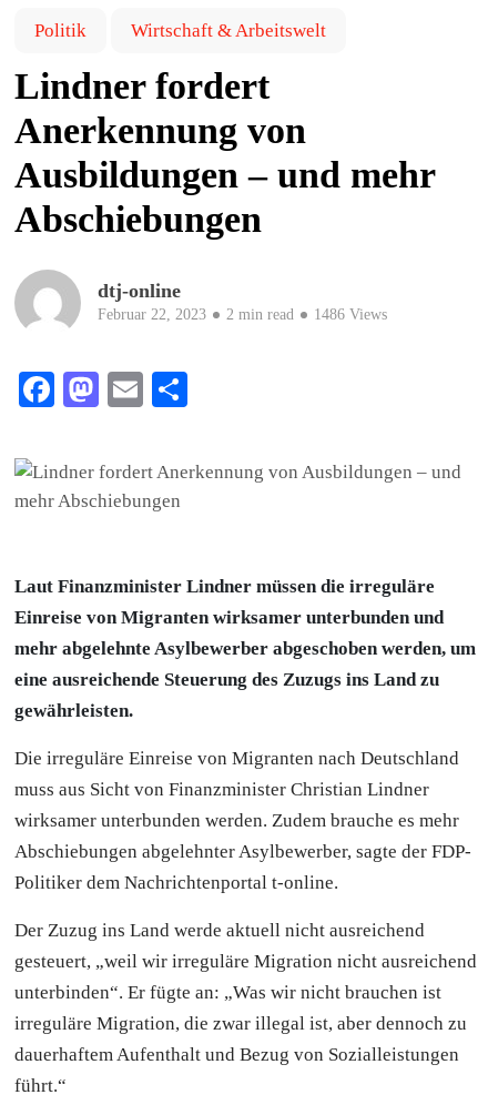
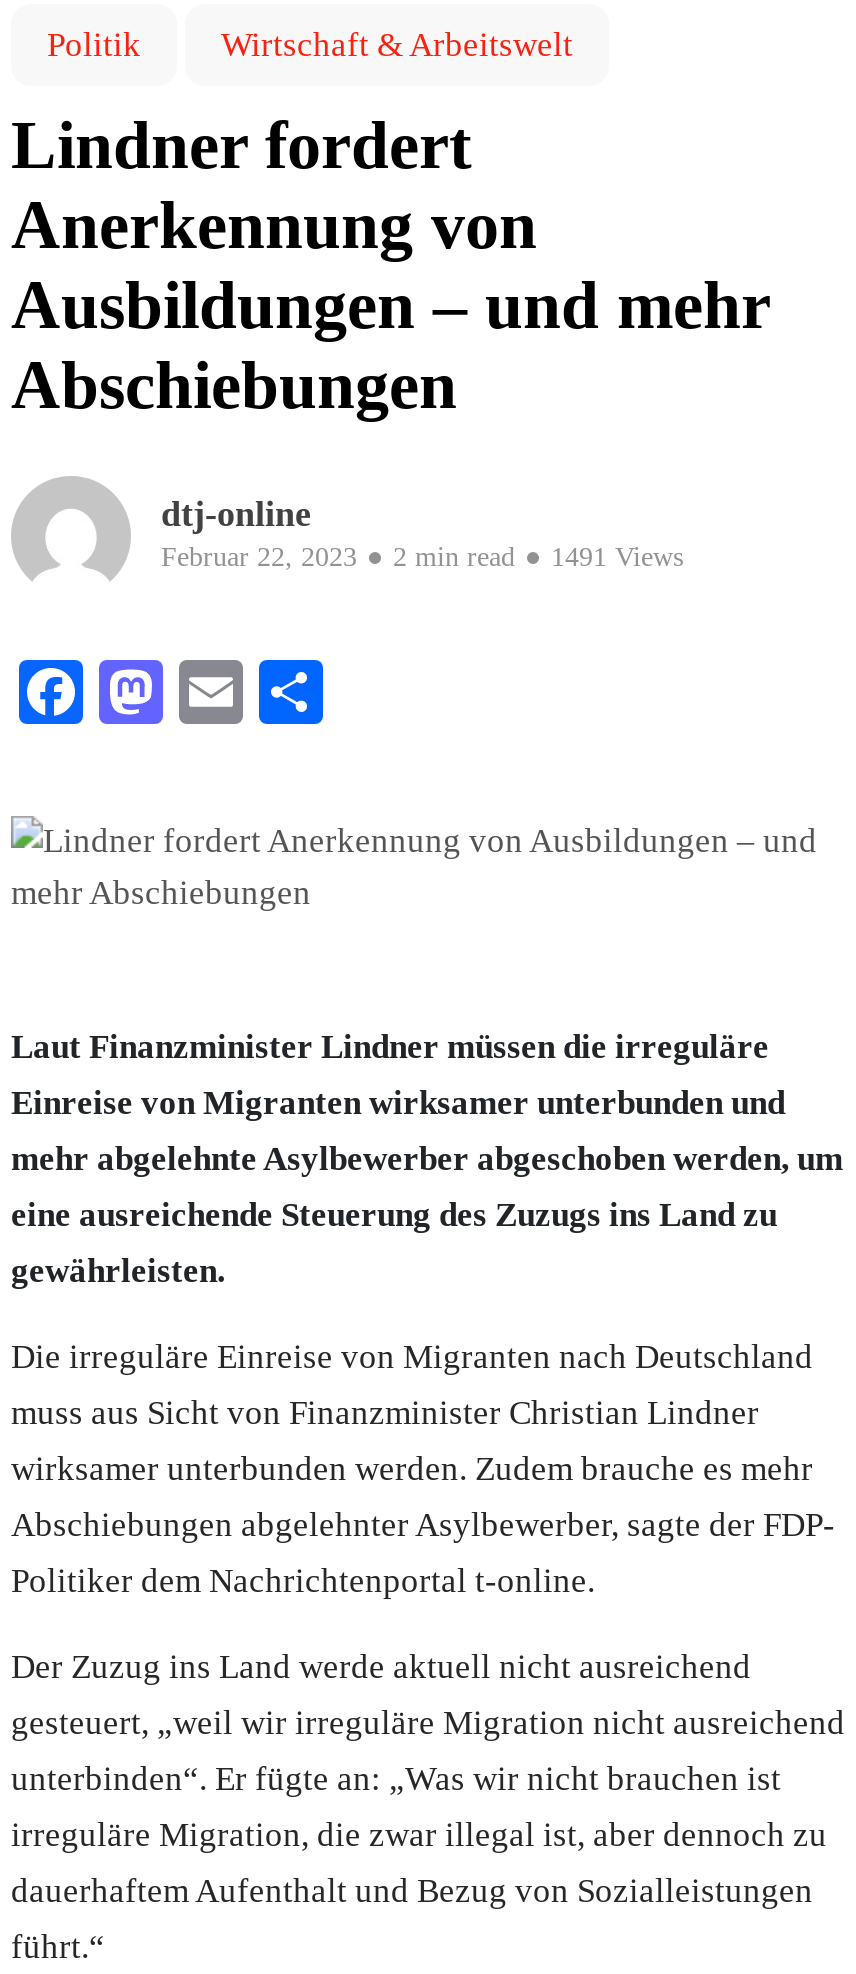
[98,306,387,323] Februar 22, 2023 2 min read 1486 Views -> [161,542,683,572] Februar 22, 2023 2 min read 1491 Views

